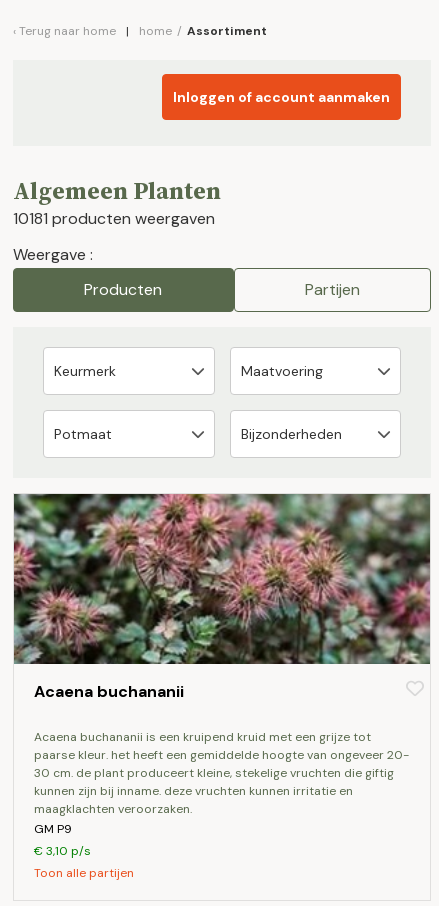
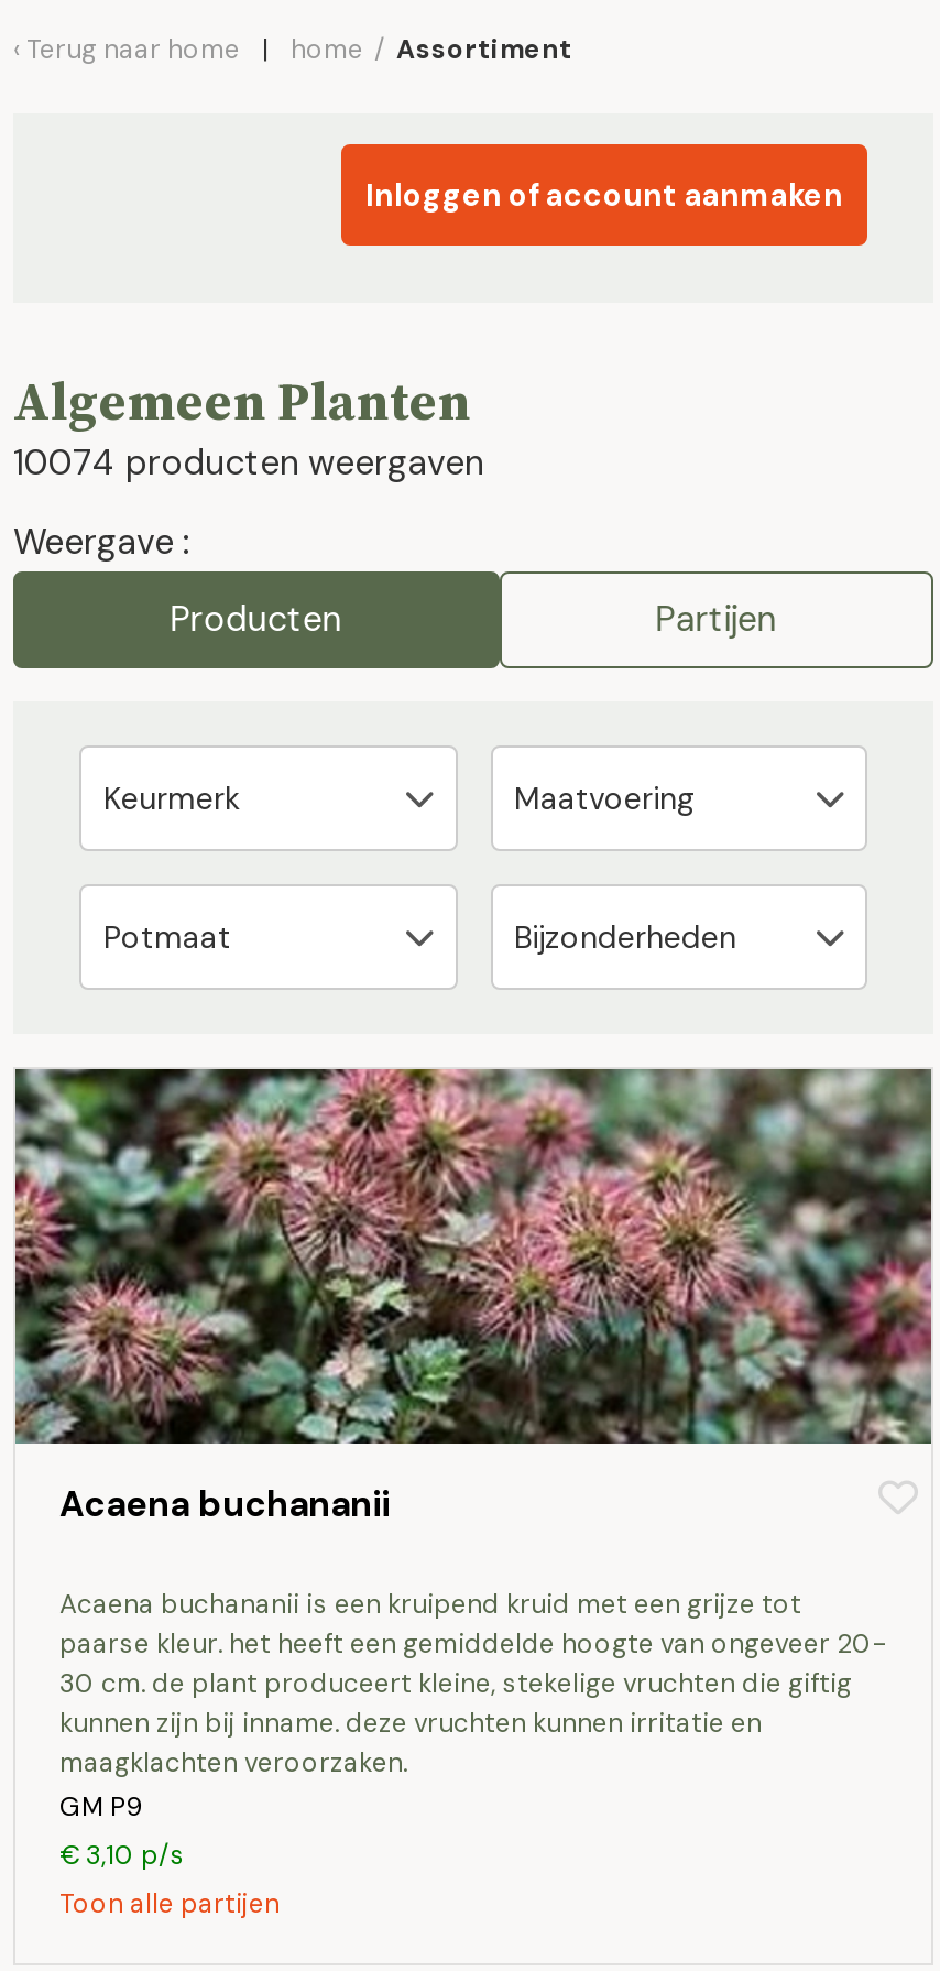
[13,208,215,229] 10181 producten weergaven -> [13,439,484,486] 10074 producten weergaven

